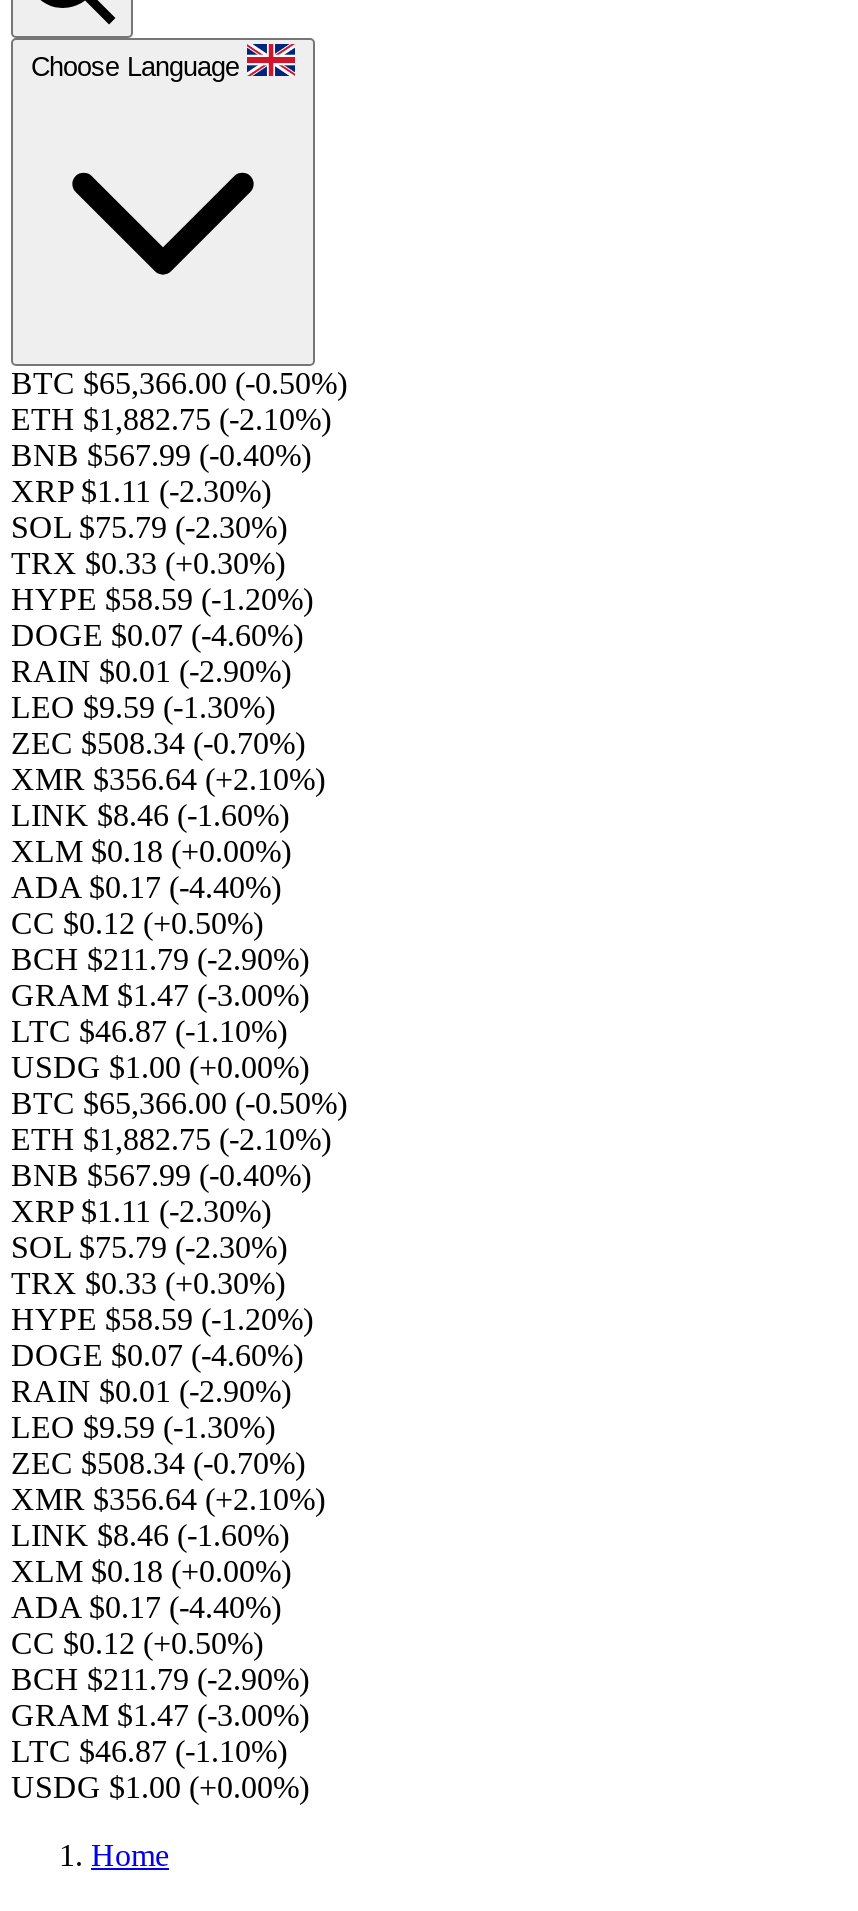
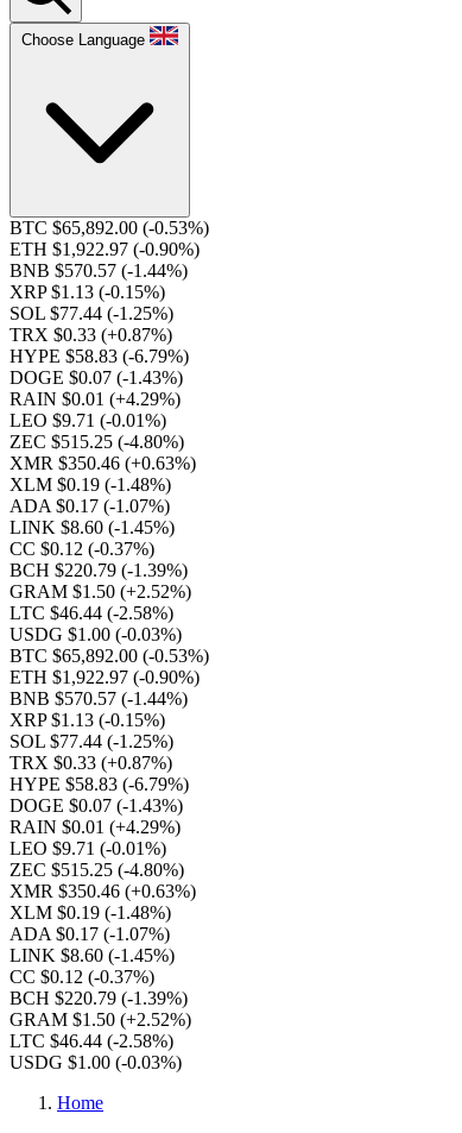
[11,366,347,1804] BTC $65,366.00(-0.50%) | ETH $1,882.75 (-2.10%) | BNB $567.99 (-0.40%) | XRP $1.11 (-2.30%) | SOL $75.79 (-2.30%) | TRX $0.33 (+0.30%) | HYPE $58.59 (-1.20%) | DOGE $0.07 (-4.60%) | RAIN $0.01 (-2.90%) | LEO $9.59 (-1.30%) | ZEC $508.34 (-0.70%) | XMR $356.64(+2.10%) | LINK $8.46 (-1.60%) | XLM $0.18 (+0.00%) | ADA $0.17 (-4.40%) | CC $0.12 (+0.50%) | BCH $211.79 (-2.90%) | GRAM $1.47 (-3.00%) | LTC $46.87 (-1.10%) | USDG $1.00(+0.00%) | BTC $65,366.00 (-0.50%) | ETH $1,882.75 (-2.10%) | BNB $567.99 (-0.40%) | XRP $1.11 (-2.30%) | SOL $75.79 (-2.30%) | TRX $0.33 (+0.30%) | HYPE $58.59 (-1.20%) | DOGE $0.07 (-4.60%) | RAIN $0.01 (-2.90%) | LEO $9.59 (-1.30%) | ZEC $508.34 (-0.70%) | XMR $356.64(+2.10%) | LINK $8.46 (-1.60%) | XLM $0.18 (+0.00%) | ADA $0.17 (-4.40%) | CC $0.12 (+0.50%) | BCH $211.79 (-2.90%) | GRAM $1.47 (-3.00%) | LTC $46.87 (-1.10%) | USDG $1.00(+0.00%) -> [10,218,209,1072] BTC $65,892.00(-0.53%) | ETH $1,922.97 (-0.90%) | BNB $570.57 (-1.44%) | XRP $1.13 (-0.15%) | SOL $77.44 (-1.25%) | TRX $0.33 (+0.87%) | HYPE $58.83 (-6.79%) | DOGE $0.07 (-1.43%) | RAIN $0.01 (+4.29%) | LEO $9.71 (-0.01%) | ZEC $515.25 (-4.80%) | XMR $350.46(+0.63%) | XLM $0.19 (-1.48%) | ADA $0.17 (-1.07%) | LINK $8.60 (-1.45%) | CC $0.12 (-0.37%) | BCH $220.79 (-1.39%) | GRAM $1.50 (+2.52%) | LTC $46.44 (-2.58%) | USDG $1.00(-0.03%) | BTC $65,892.00 (-0.53%) | ETH $1,922.97 (-0.90%) | BNB $570.57 (-1.44%) | XRP $1.13 (-0.15%) | SOL $77.44 (-1.25%) | TRX $0.33 (+0.87%) | HYPE $58.83 (-6.79%) | DOGE $0.07 (-1.43%) | RAIN $0.01 (+4.29%) | LEO $9.71 (-0.01%) | ZEC $515.25 (-4.80%) | XMR $350.46(+0.63%) | XLM $0.19 (-1.48%) | ADA $0.17 (-1.07%) | LINK $8.60 (-1.45%) | CC $0.12 (-0.37%) | BCH $220.79 (-1.39%) | GRAM $1.50 (+2.52%) | LTC $46.44 (-2.58%) | USDG $1.00(-0.03%)

